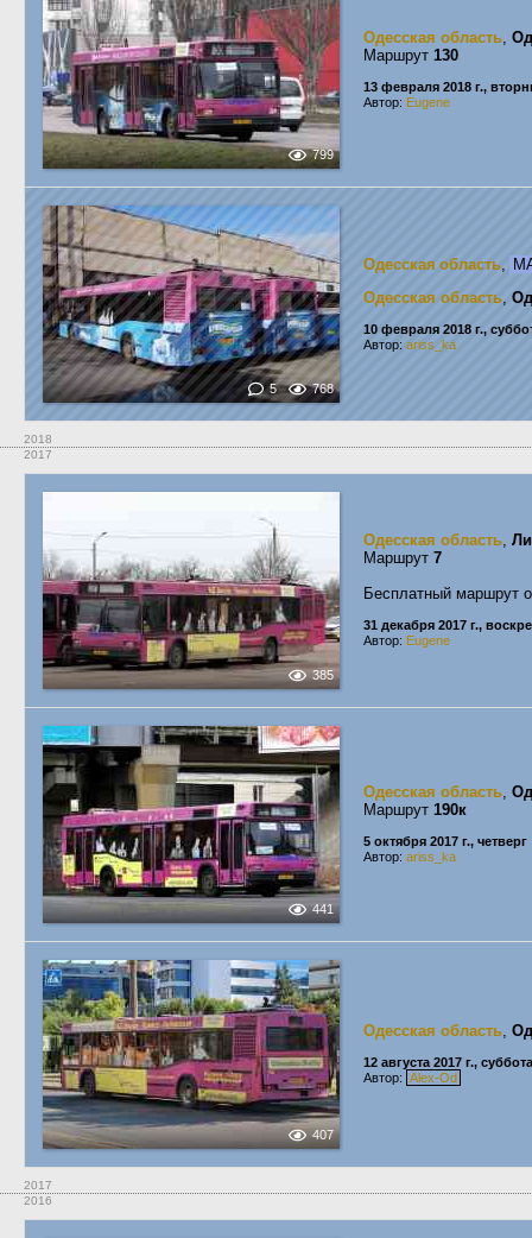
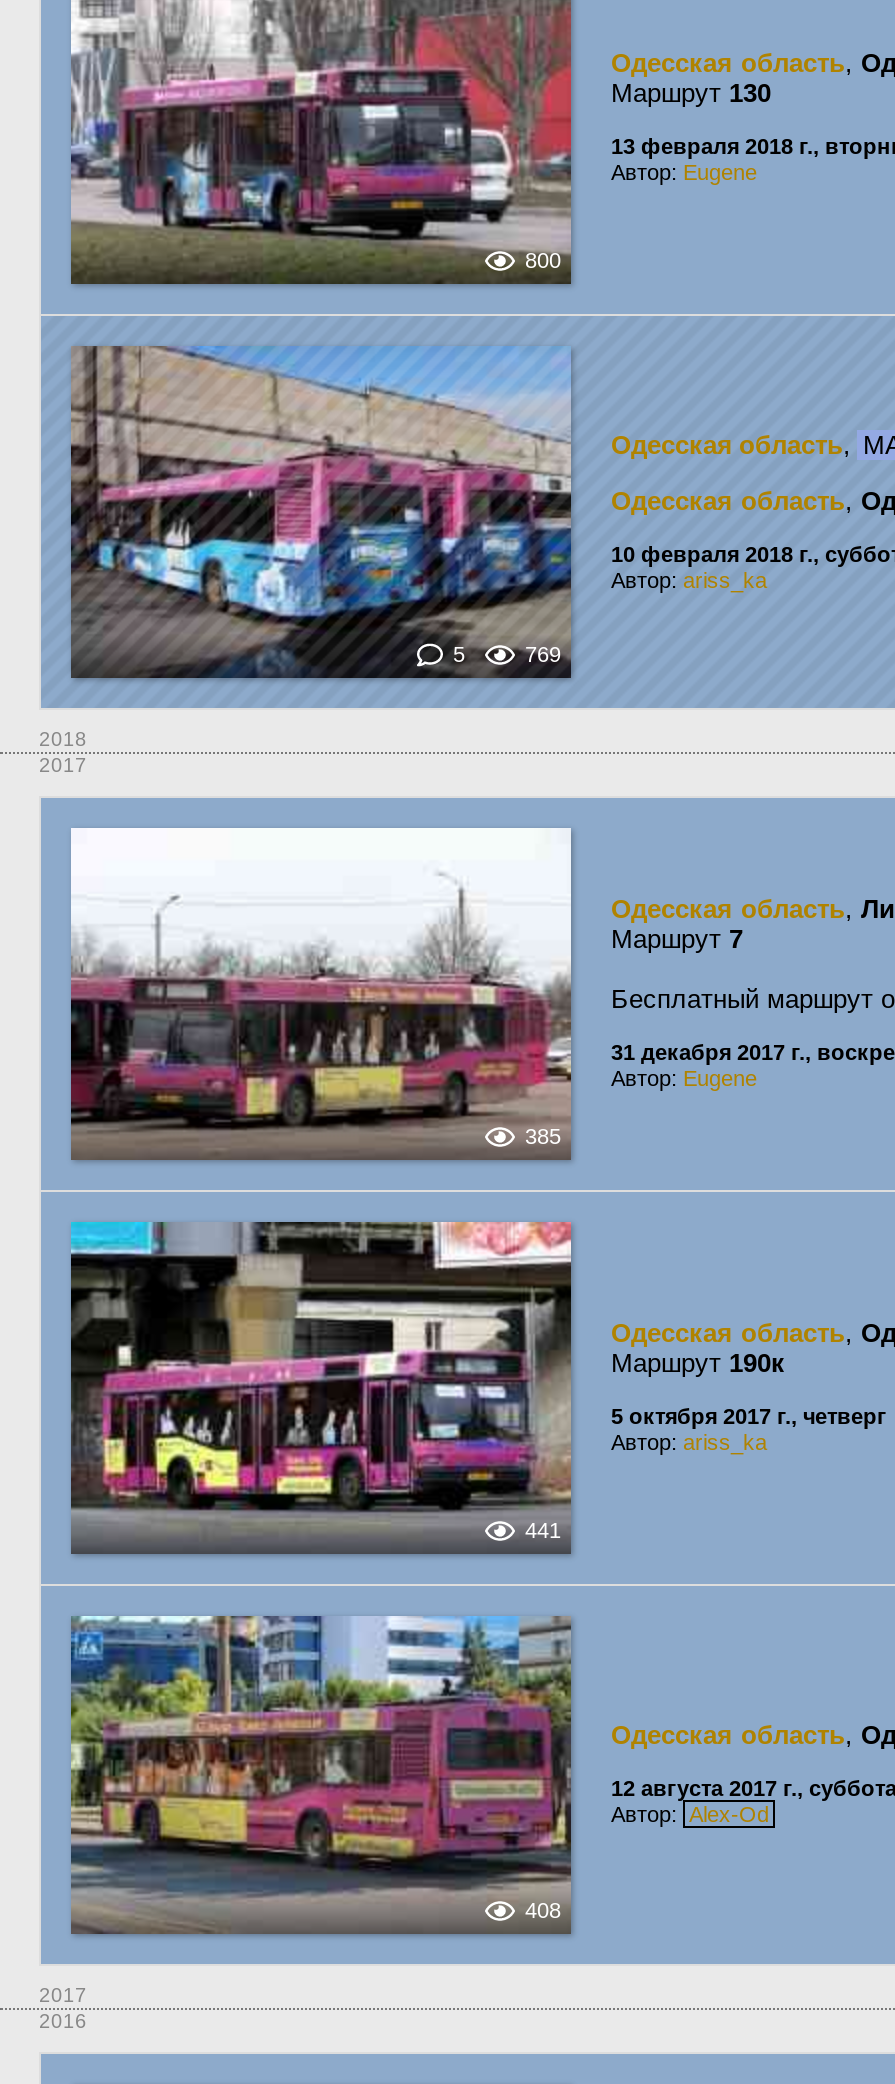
[312,147,334,162] 799 -> [525,248,561,272] 800
[312,381,334,396] 768 -> [525,642,561,666] 769
[312,1128,334,1142] 407 -> [525,1898,561,1922] 408

